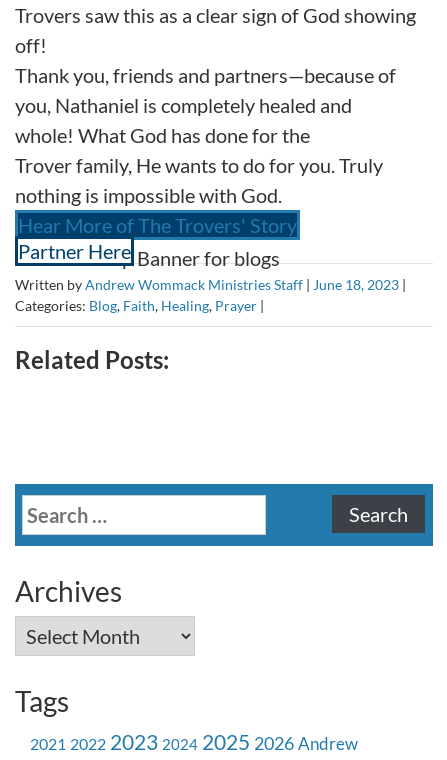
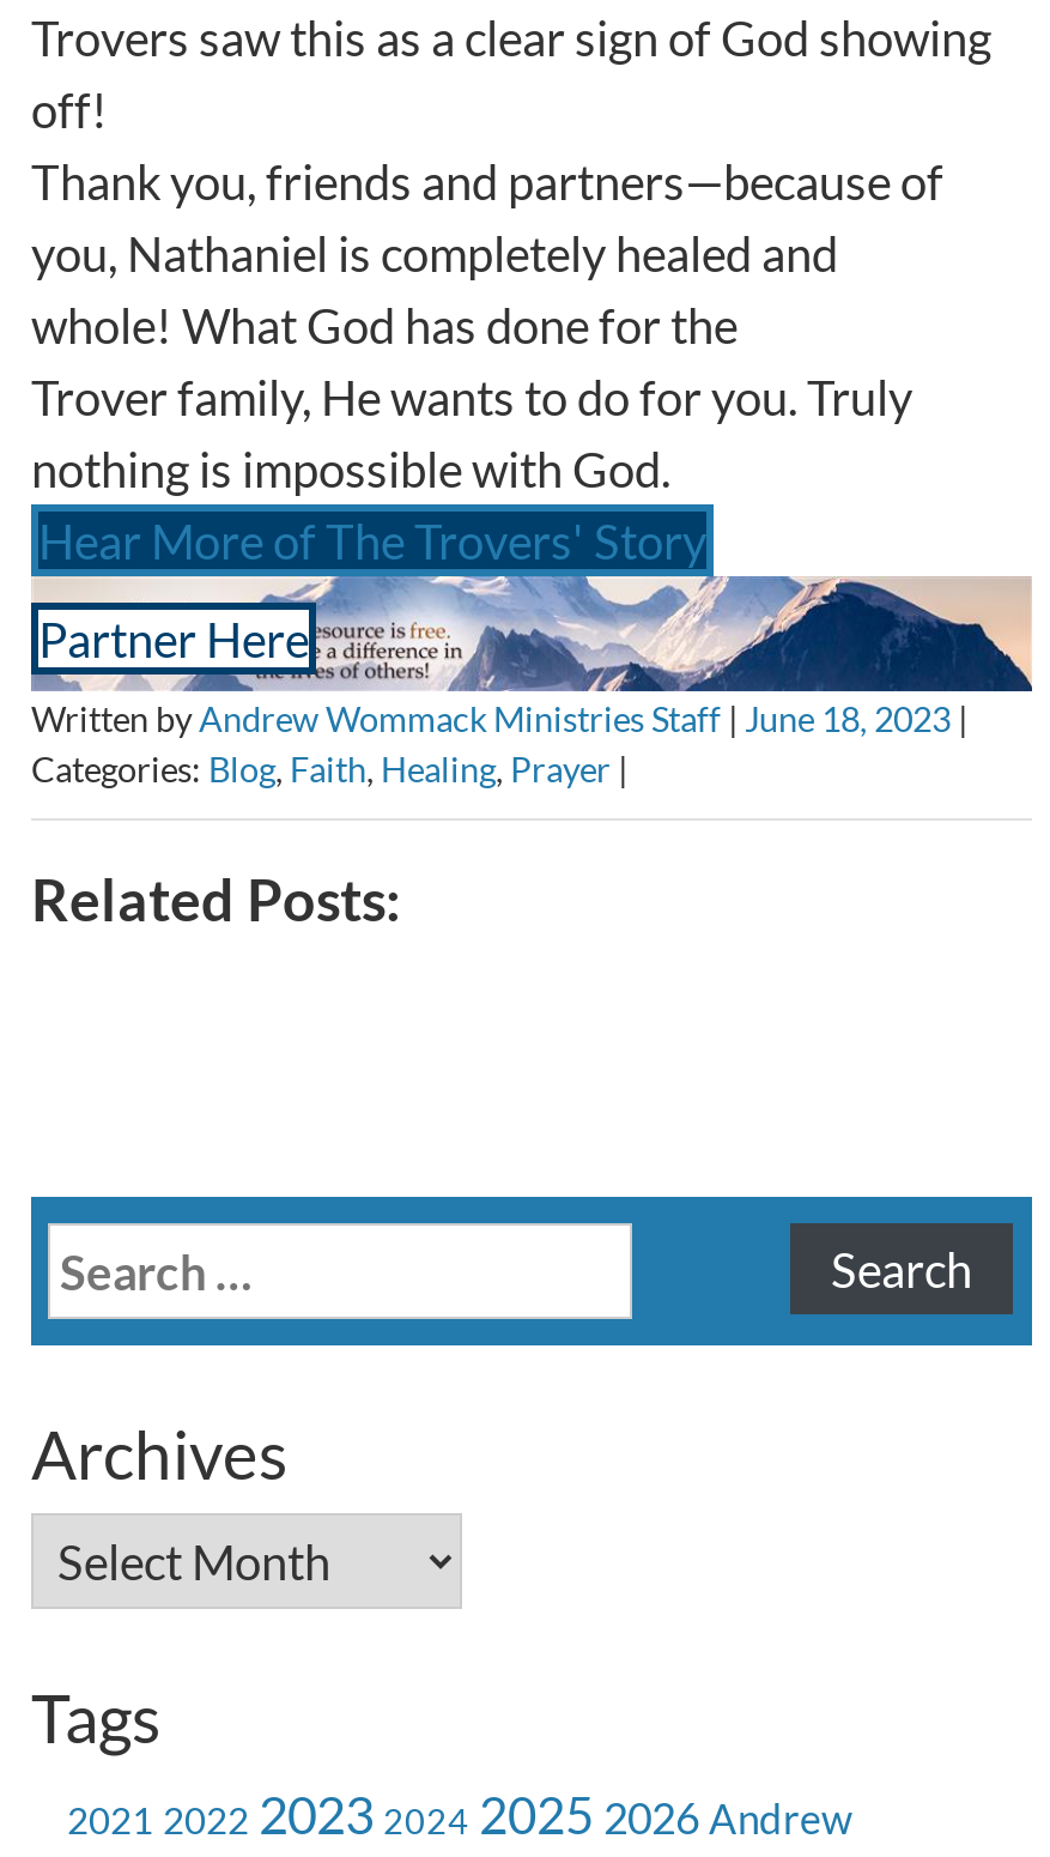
[15,240,432,273] [image] -> [29,575,1034,695] [image]

